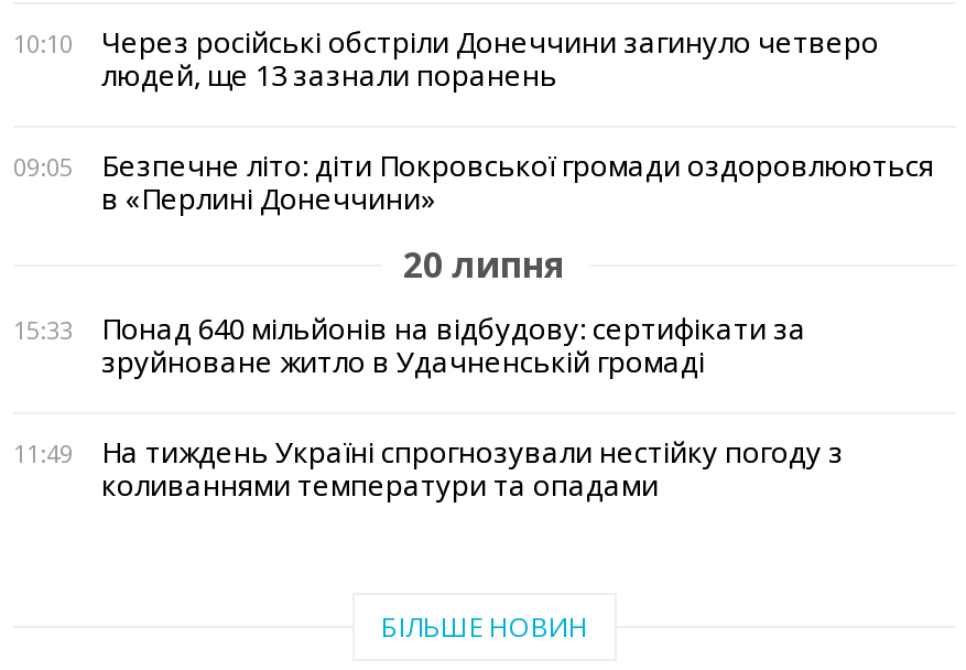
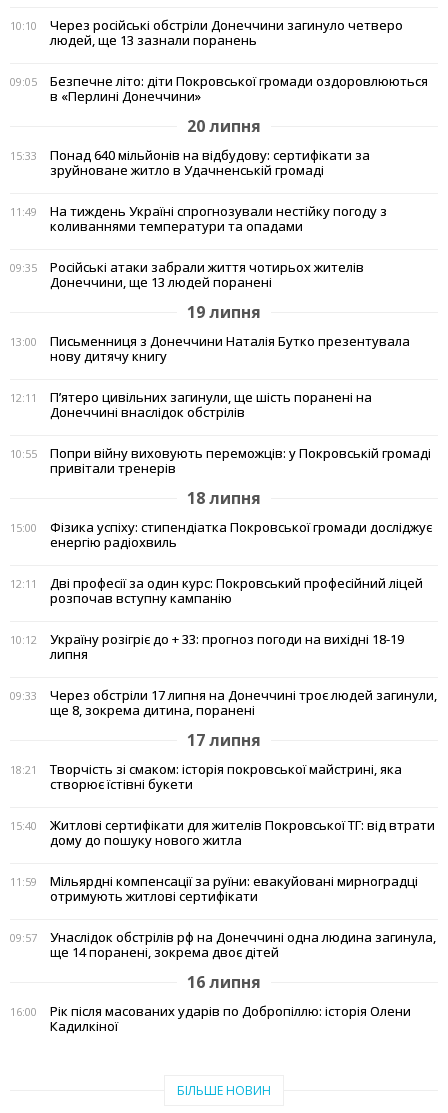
none -> [10,258,437,1035] 09:35 | Російські атаки забрали життя чотирьох жителів | Донеччини, ще 13 людей поранені | 19 липня | 13:00 | Письменниця з Донеччини Наталія Бутко презентувала | нову дитячу книгу | 12:11 | П’ятеро цивільних загинули, ще шість поранені на | Донеччині внаслідок обстрілів | 10:55 | Попри війну виховують переможців: у Покровській громаді | привітали тренерів | 18 липня | 15:00 | Фізика успіху: стипендіатка Покровської громади досліджує | енергію радіохвиль | 12:11 | Дві професії за один курс: Покровський професійний ліцей | розпочав вступну кампанію | 10:12 | Україну розігріє до + 33: прогноз погоди на вихідні 18-19 | липня | 09:33 | Через обстріли 17 липня на Донеччині троє людей загинули, | ще 8, зокрема дитина, поранені | 17 липня | 18:21 | Творчість зі смаком: історія покровської майстрині, яка | створює їстівні букети | 15:40 | Житлові сертифікати для жителів Покровської ТГ: від втрати | дому до пошуку нового житла | 11:59 | Мільярдні компенсації за руїни: евакуйовані мирноградці | отримують житлові сертифікати | 09:57 | Унаслідок обстрілів рф на Донеччині одна людина загинула, | ще 14 поранені, зокрема двоє дітей | 16 липня | 16:00 | Рік після масованих ударів по Добропіллю: історія Олени | Кадилкіної

